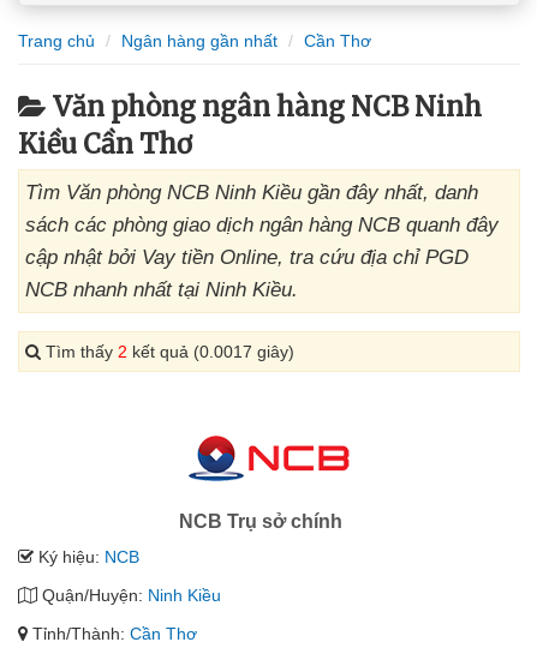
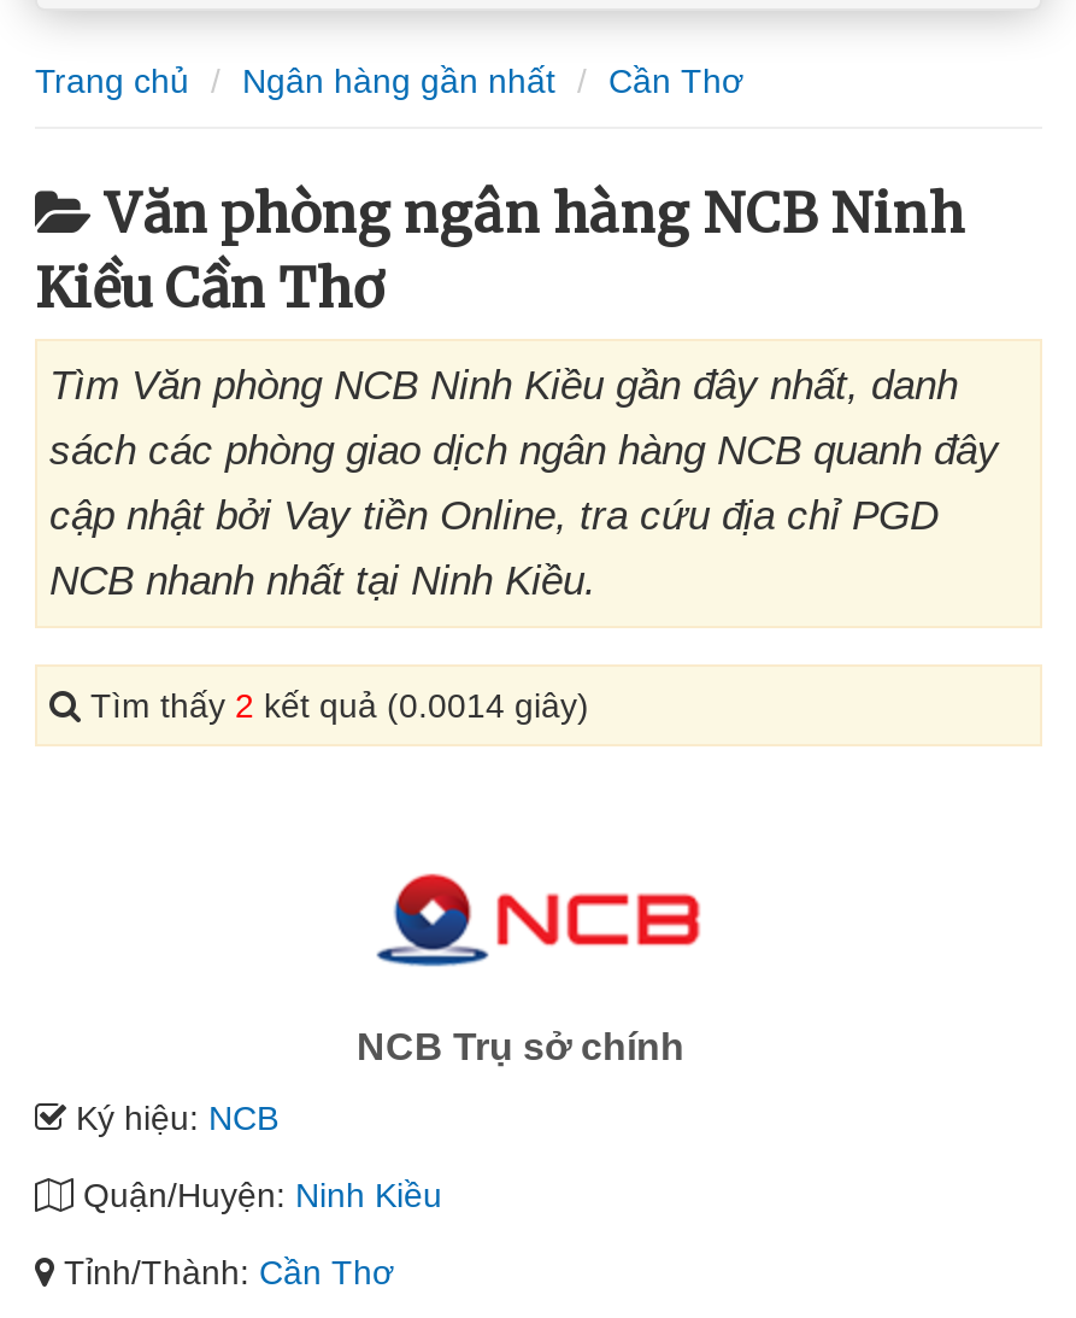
[41,342,294,361] Tìm thấy 2 kết quả (0.0017 giây) -> [81,686,589,725] Tìm thấy 2 kết quả (0.0014 giây)

